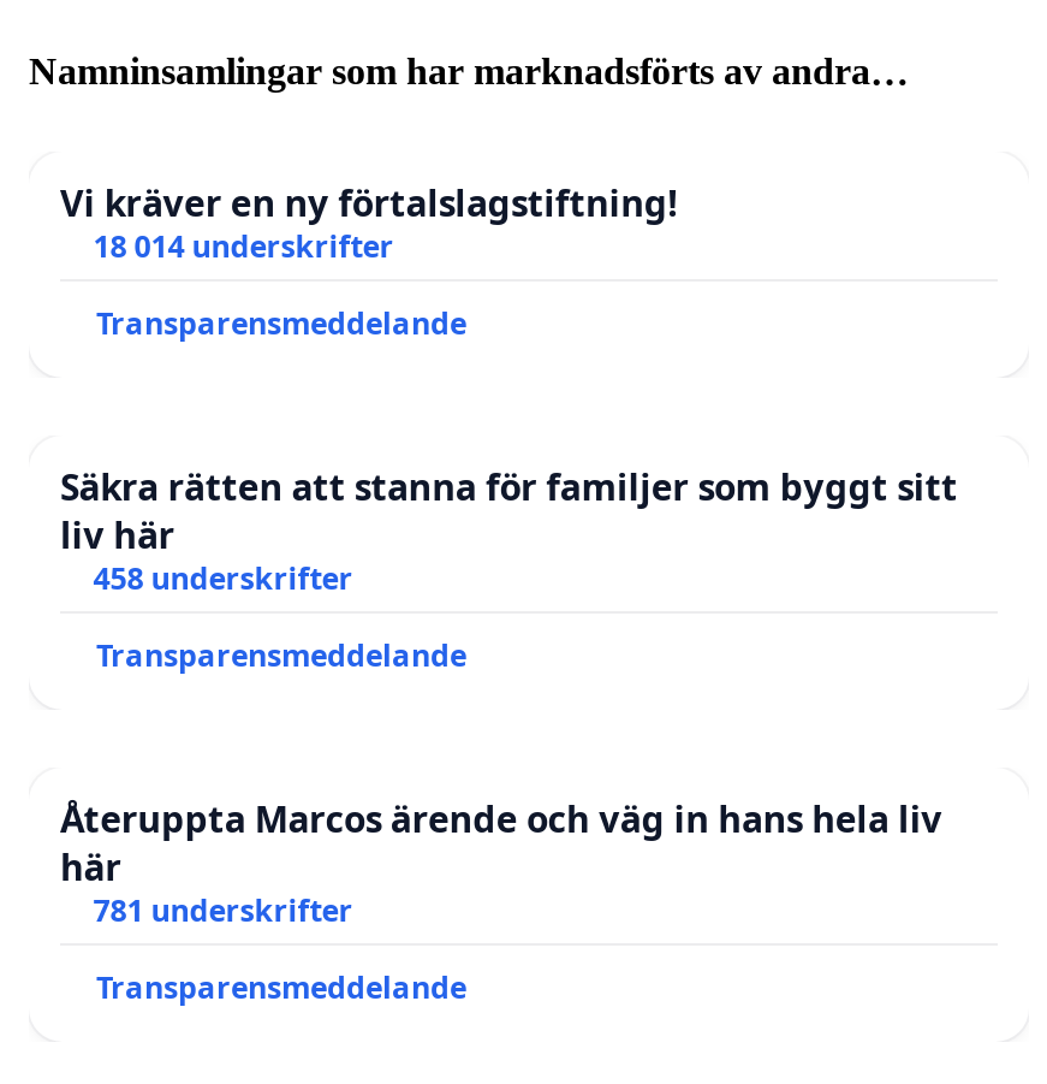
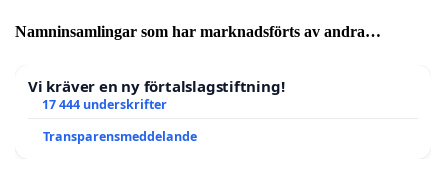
[60,227,958,932] 18 014 underskrifter | Transparensmeddelande | Säkra rätten att stanna för familjer som byggt sitt | liv här | 458 underskrifter | Transparensmeddelande | Återuppta Marcos ärende och väg in hans hela liv | här | 781 underskrifter -> [42,96,167,113] 17 444 underskrifter

